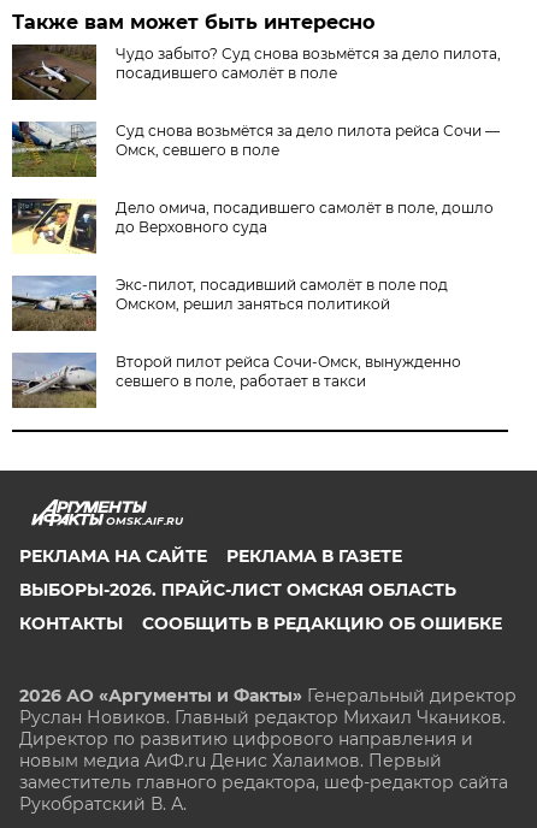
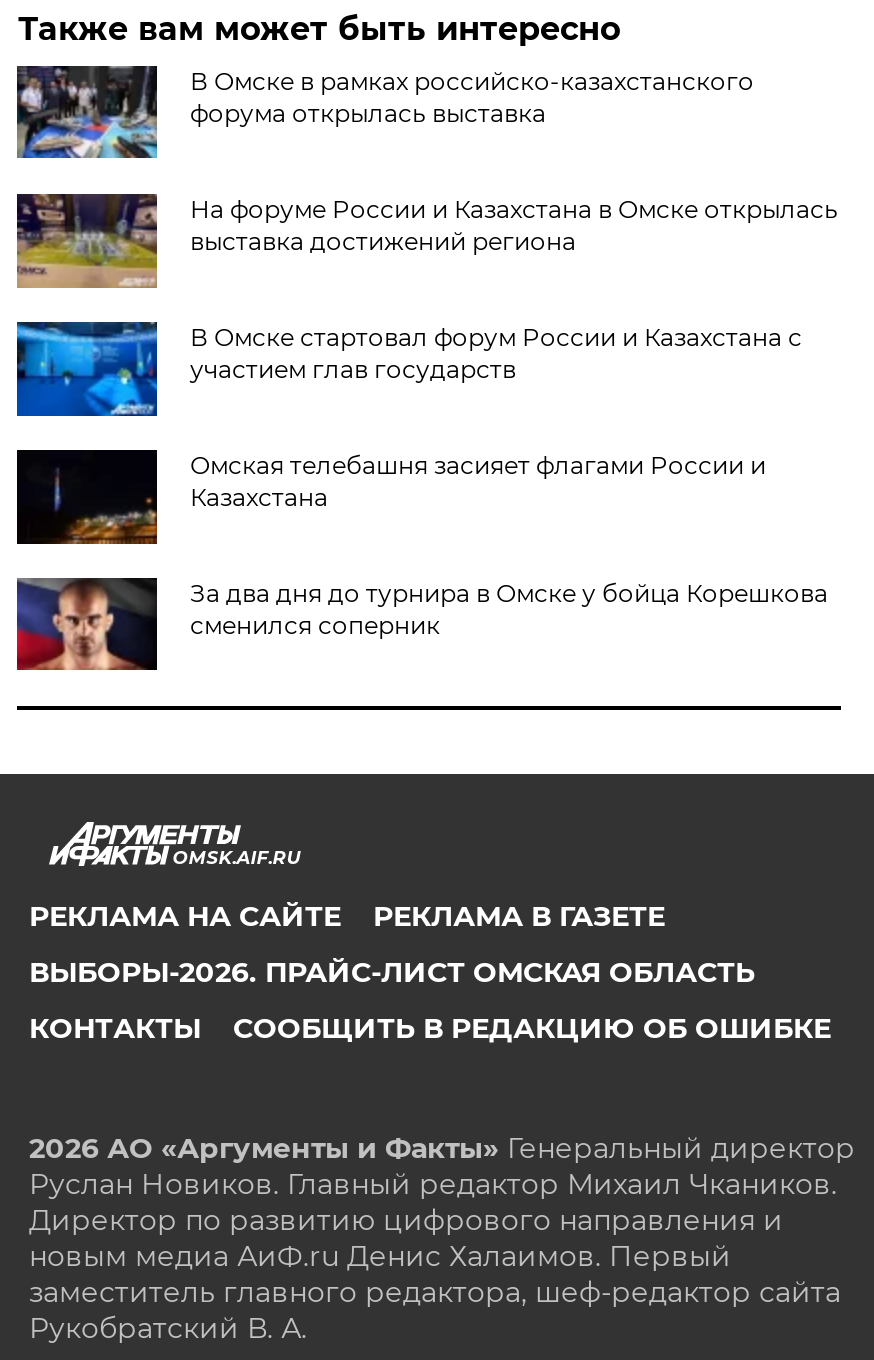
[11,45,501,101] [image] | Чудо забыто? Суд снова возьмётся за дело пилота, | посадившего самолёт в поле -> [17,66,754,160] [image] | В Омске в рамках российско-казахстанского | форума открылась выставка
[11,120,500,178] [image] | Суд снова возьмётся за дело пилота рейса Сочи — | Омск, севшего в поле -> [15,192,838,290] [image] | На форуме России и Казахстана в Омске открылась | выставка достижений региона
[11,197,494,255] [image] | Дело омича, посадившего самолёт в поле, дошло | до Верховного суда -> [15,320,802,418] [image] | В Омске стартовал форум России и Казахстана с | участием глав государств
[11,274,448,331] [image] | Экс-пилот, посадивший самолёт в поле под | Омском, решил заняться политикой -> [15,448,766,544] [image] | Омская телебашня засияет флагами России и | Казахстана
[11,351,462,409] [image] | Второй пилот рейса Сочи-Омск, вынужденно | севшего в поле, работает в такси -> [15,576,828,672] [image] | За два дня до турнира в Омске у бойца Корешкова | сменился соперник

